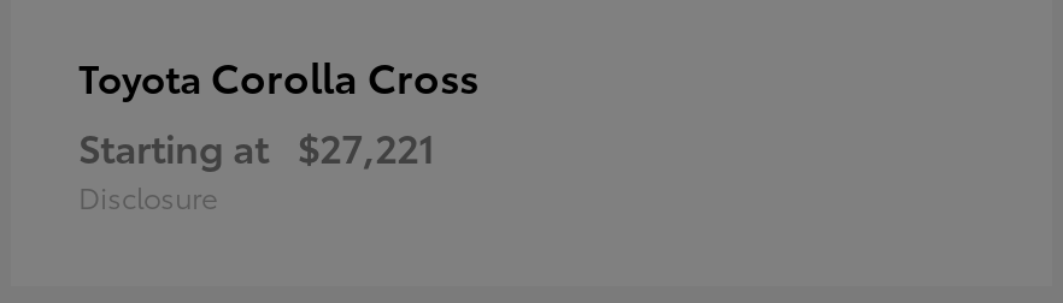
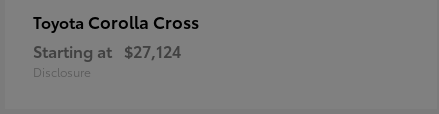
[78,119,435,174] Starting at $27,221 -> [33,39,181,62] Starting at $27,124

